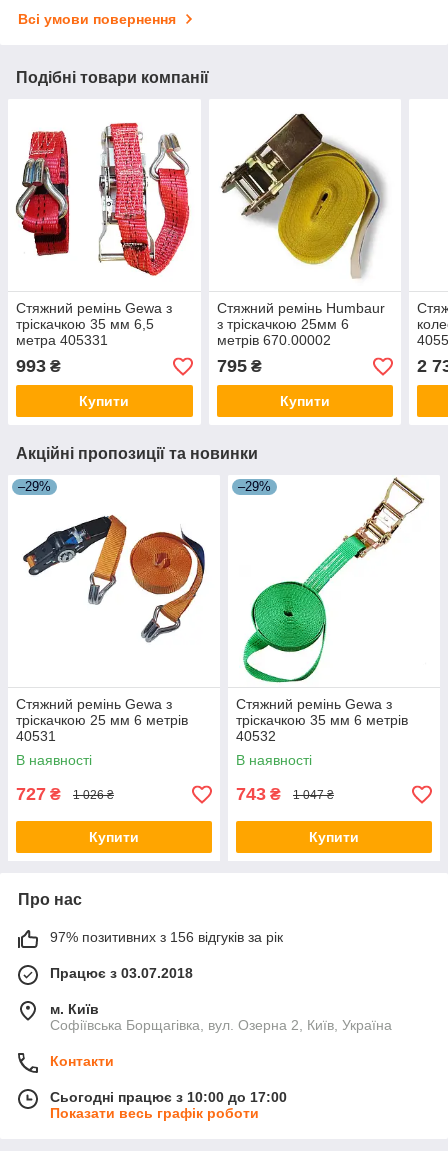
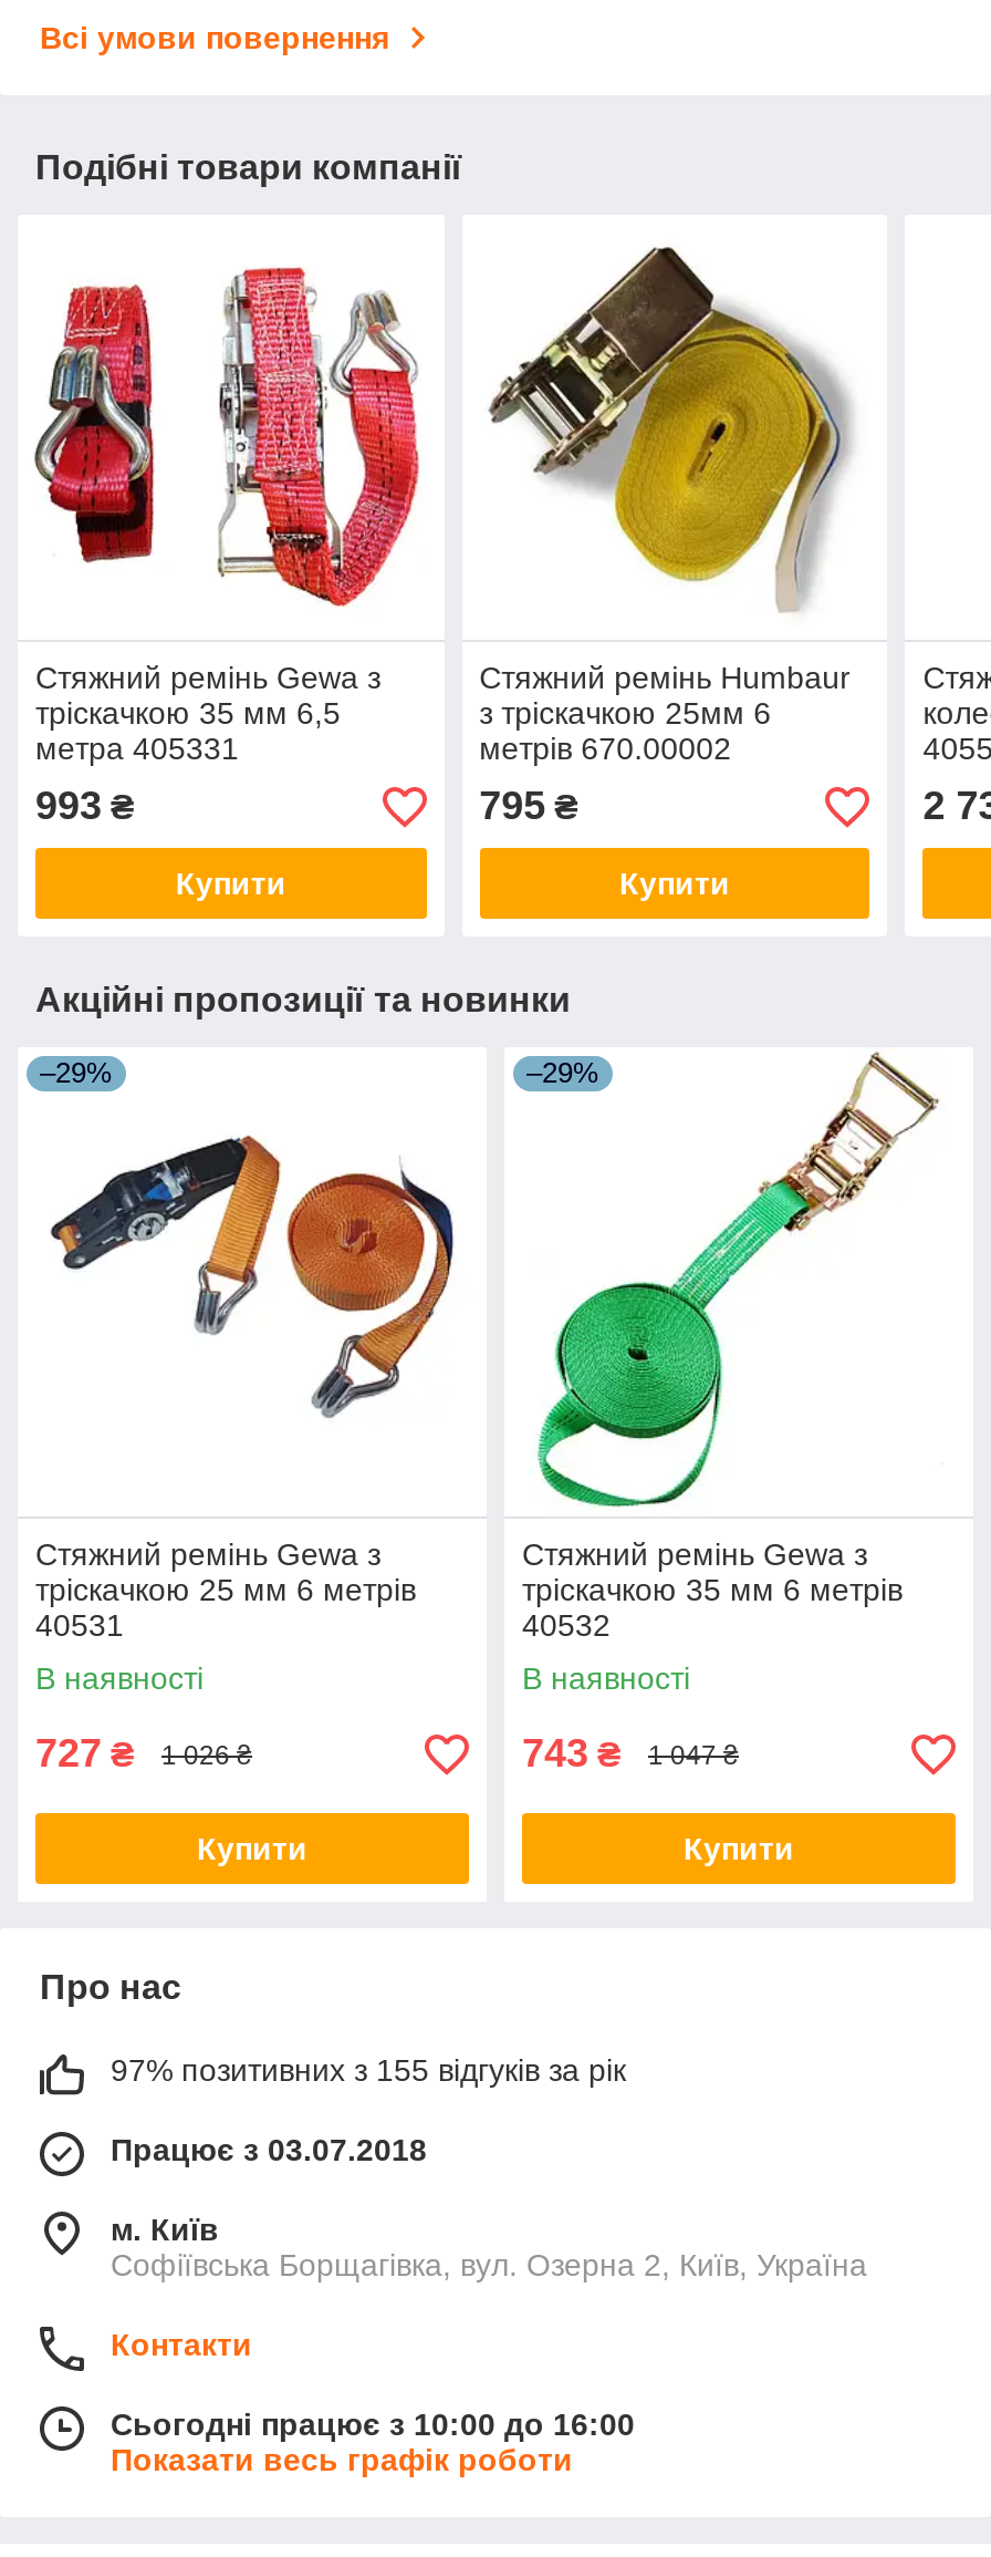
[50,929,283,945] 97% позитивних з 156 відгуків за рік -> [111,2053,626,2089] 97% позитивних з 155 відгуків за рік
[50,1089,287,1105] Сьогодні працює з 10:00 до 17:00 -> [111,2407,635,2443] Сьогодні працює з 10:00 до 16:00

